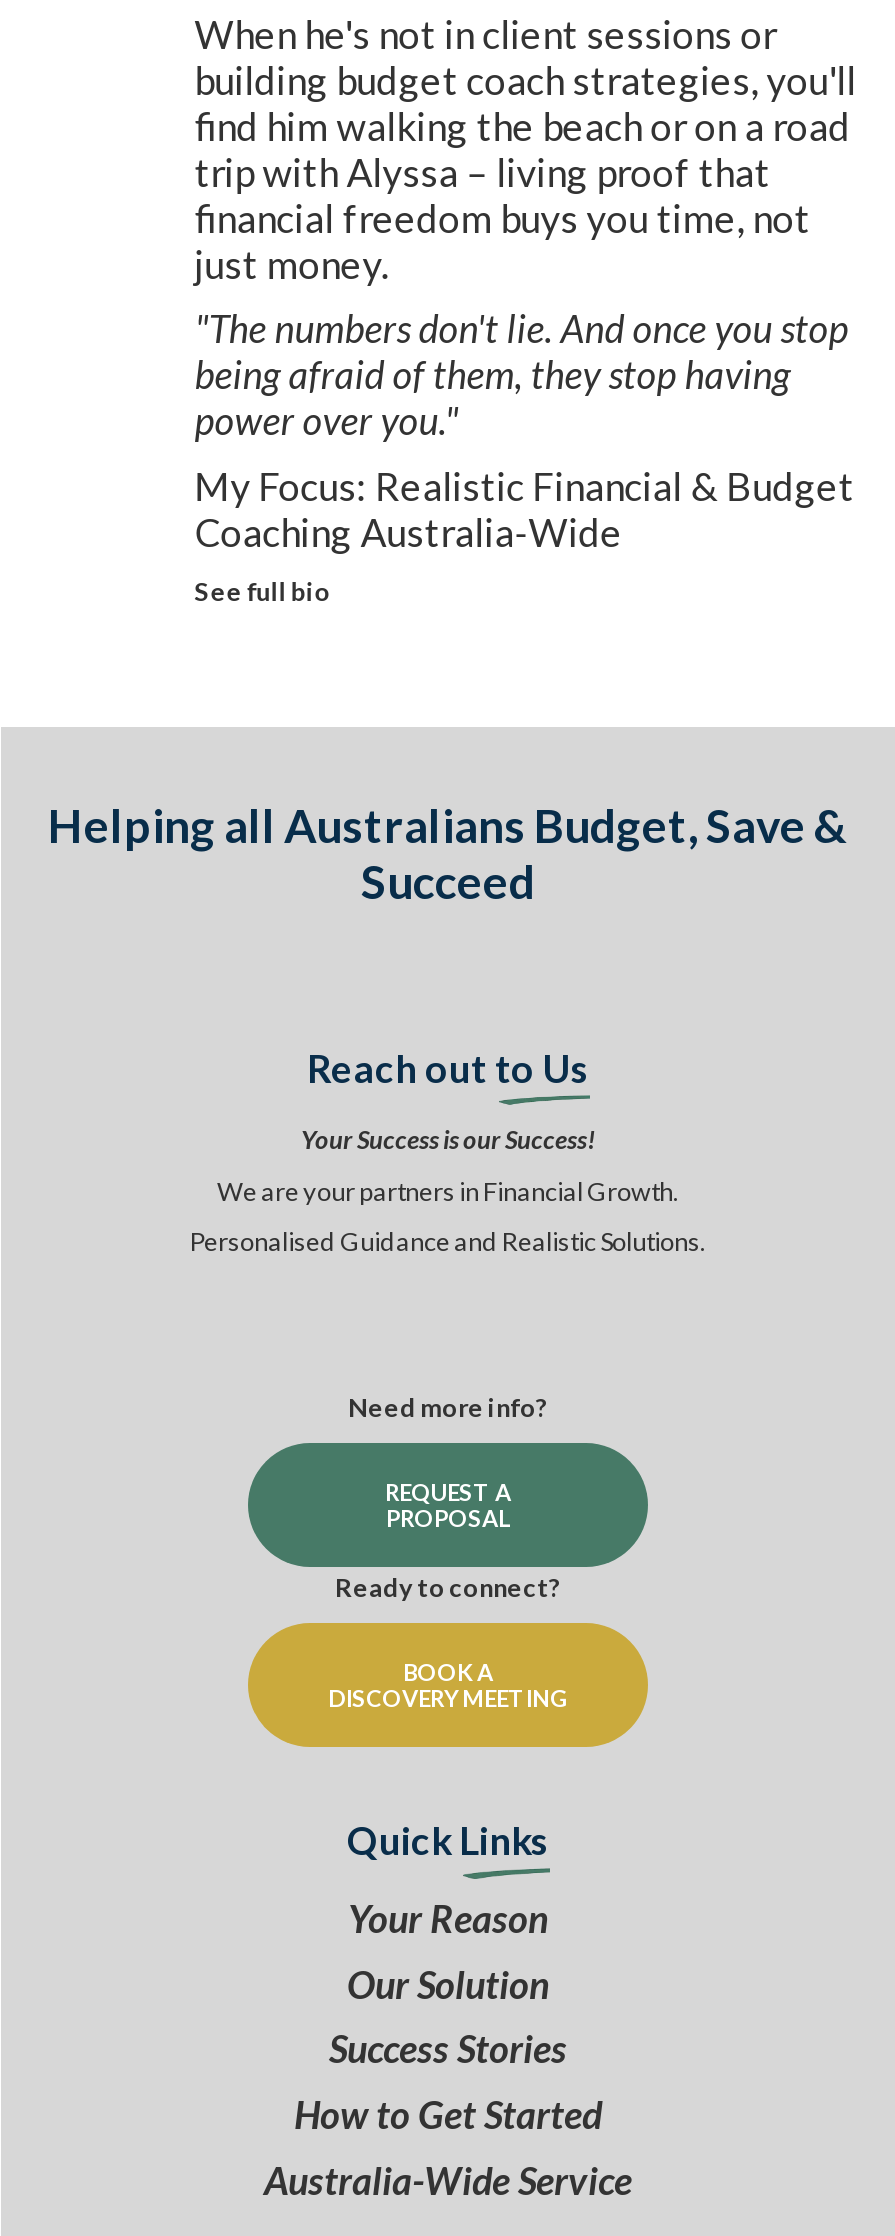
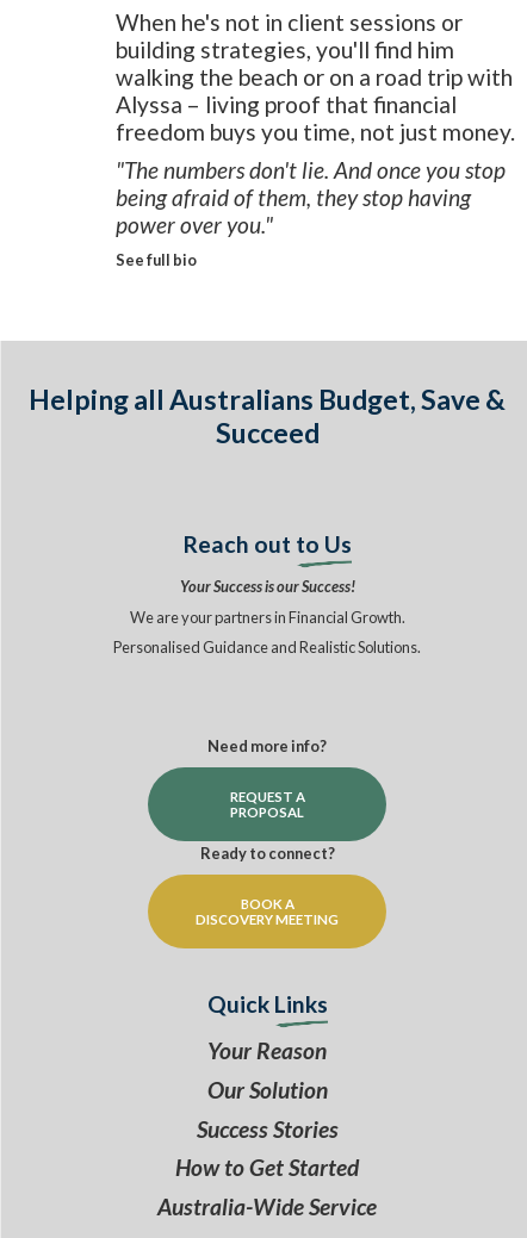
[195,56,857,286] building budget coach strategies, you'll | find him walking the beach or on a road | trip with Alyssa – living proof that | financial freedom buys you time, not | just money. -> [116,35,515,145] building strategies, you'll find him | walking the beach or on a road trip with | Alyssa – living proof that financial | freedom buys you time, not just money.
[195,463,855,555] My Focus: Realistic Financial & Budget | Coaching Australia-Wide -> none

